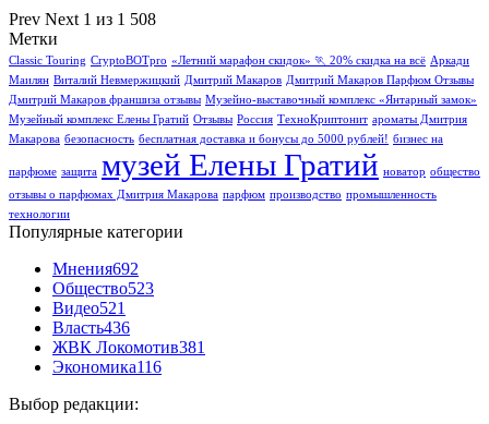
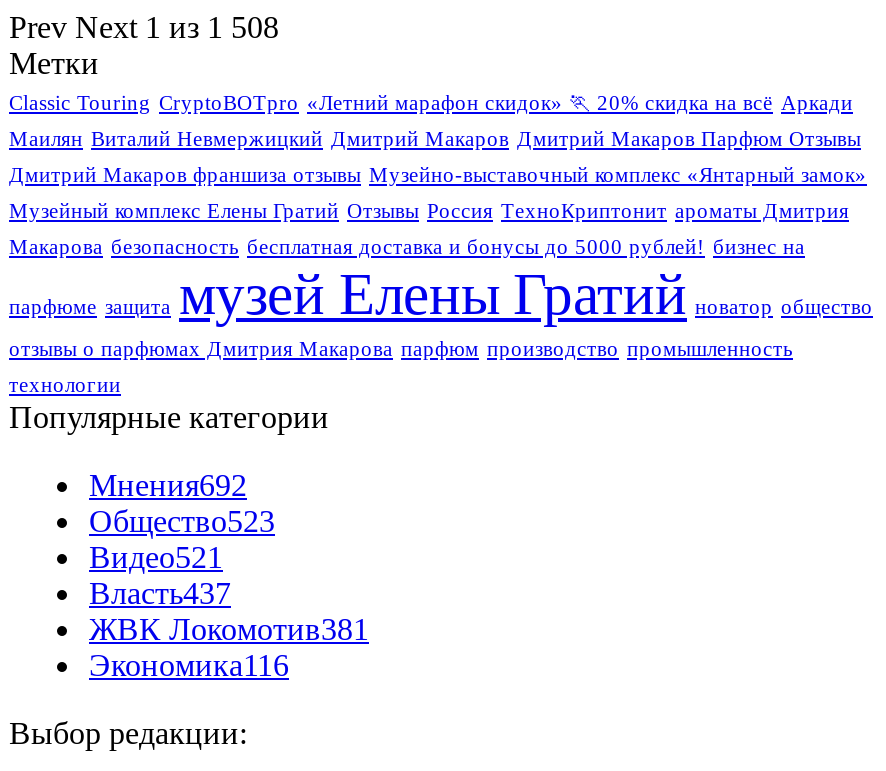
[52,318,130,337] Власть436 -> [89,576,231,610] Власть437

